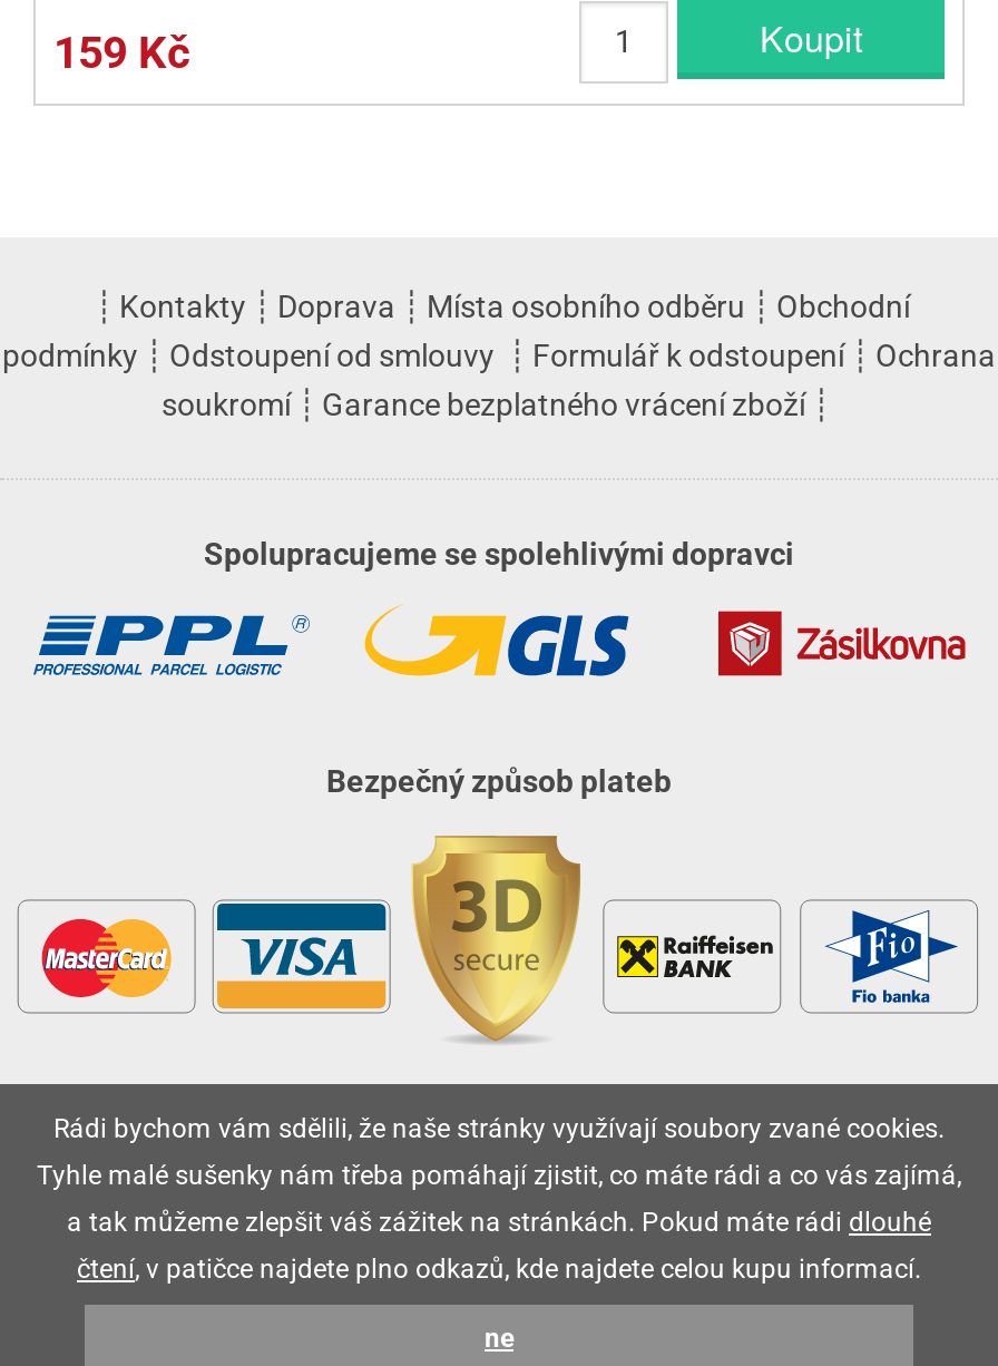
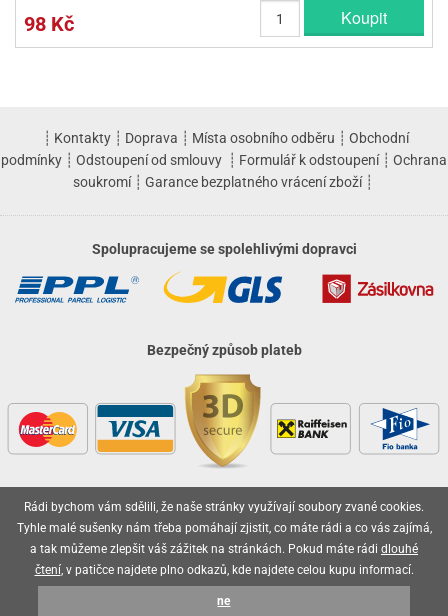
[53,27,189,80] 159 Kč -> [24,12,74,36] 98 Kč

